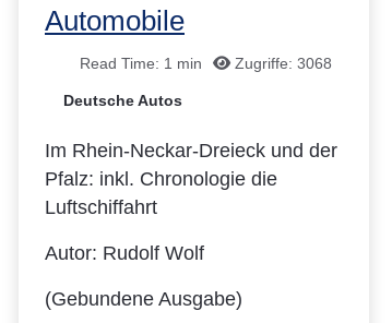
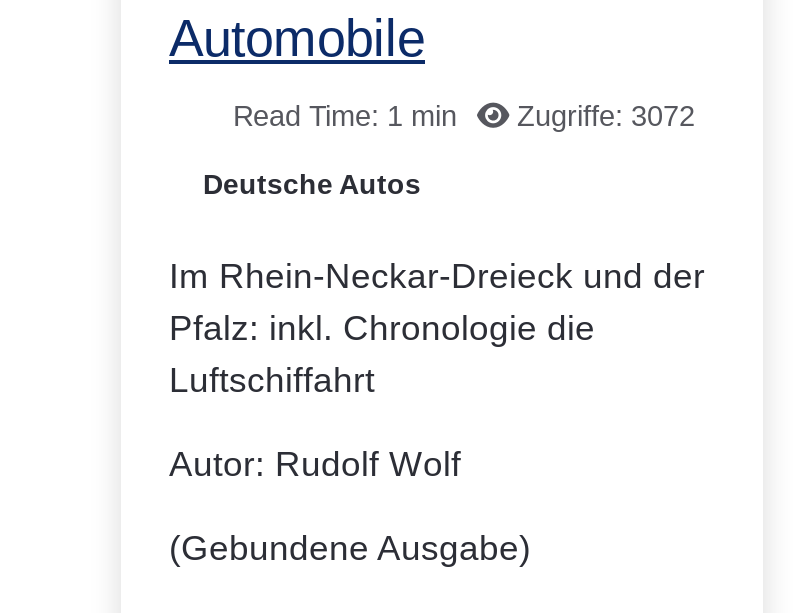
[80,55,332,72] Read Time: 1 min Zugriffe: 3068 -> [233,100,695,132] Read Time: 1 min Zugriffe: 3072

